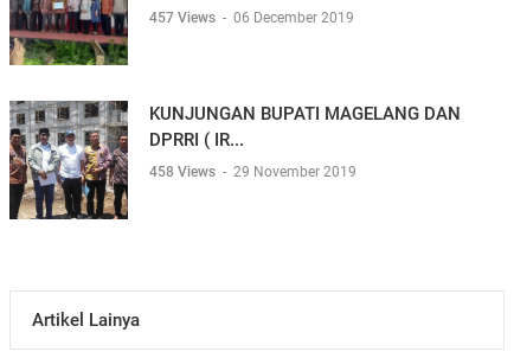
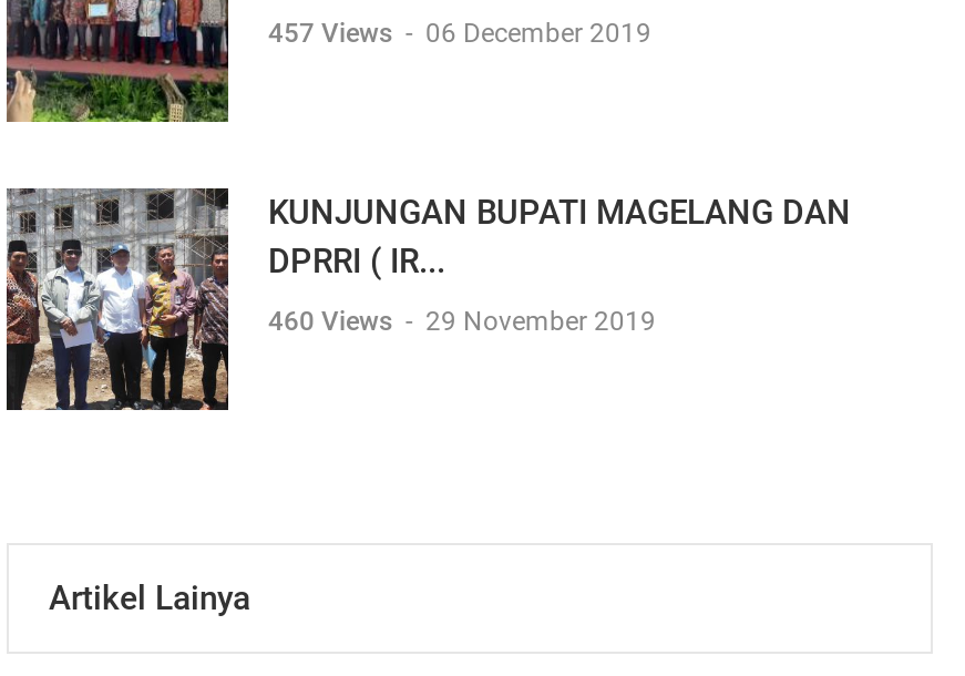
[149,164,356,180] 458 Views - 29 November 2019 -> [268,306,656,337] 460 Views - 29 November 2019

